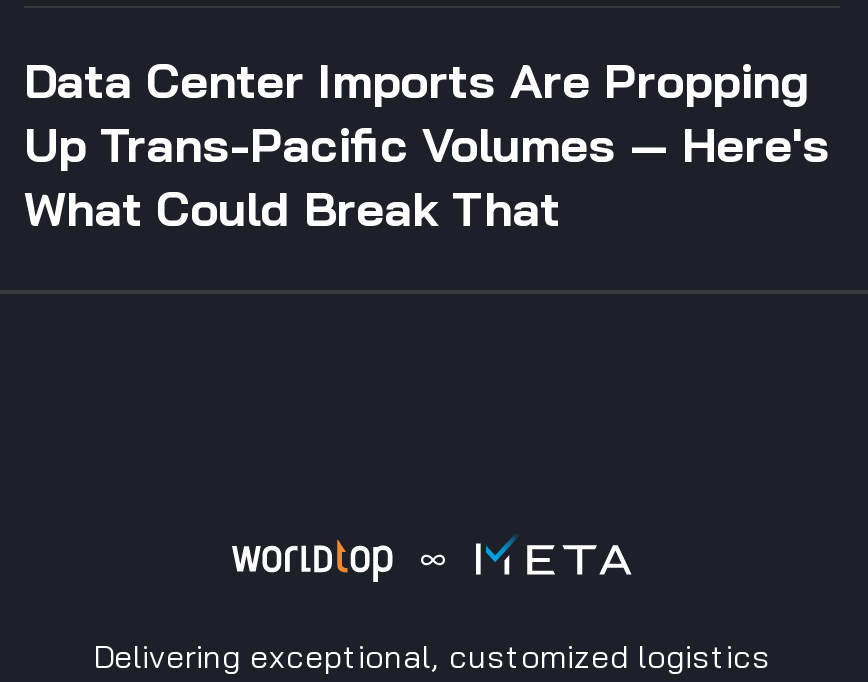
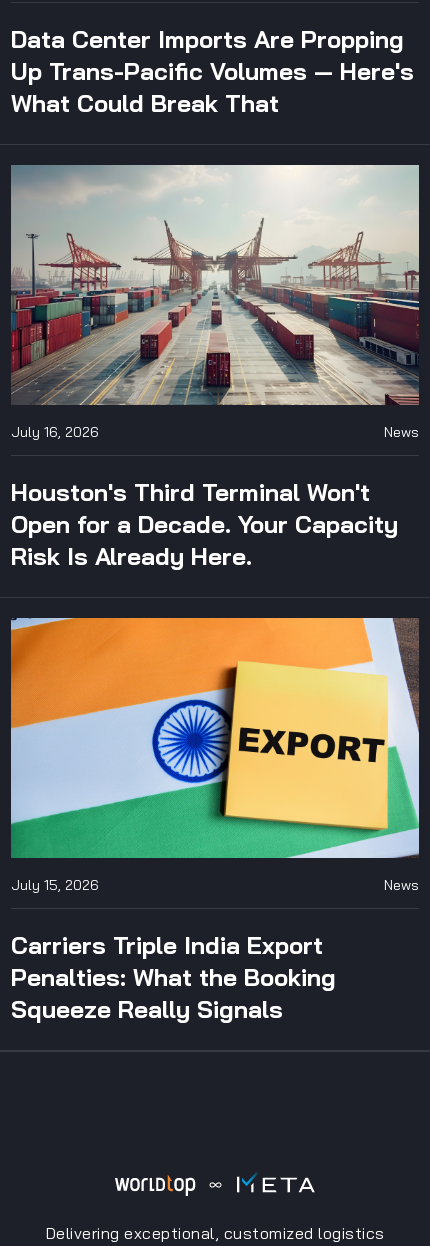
none -> [10,164,420,571] [image] | July 16, 2026 | News | Houston's Third Terminal Won't | Open for a Decade. Your Capacity | Risk Is Already Here.
none -> [10,617,420,1024] [image] | July 15, 2026 | News | Carriers Triple India Export | Penalties: What the Booking | Squeeze Really Signals

